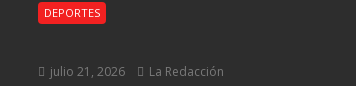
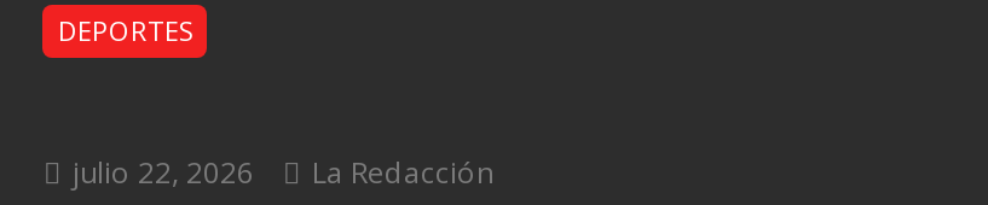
[47,63,224,80] julio 21, 2026 La Redacción -> [65,152,493,193] julio 22, 2026 La Redacción

